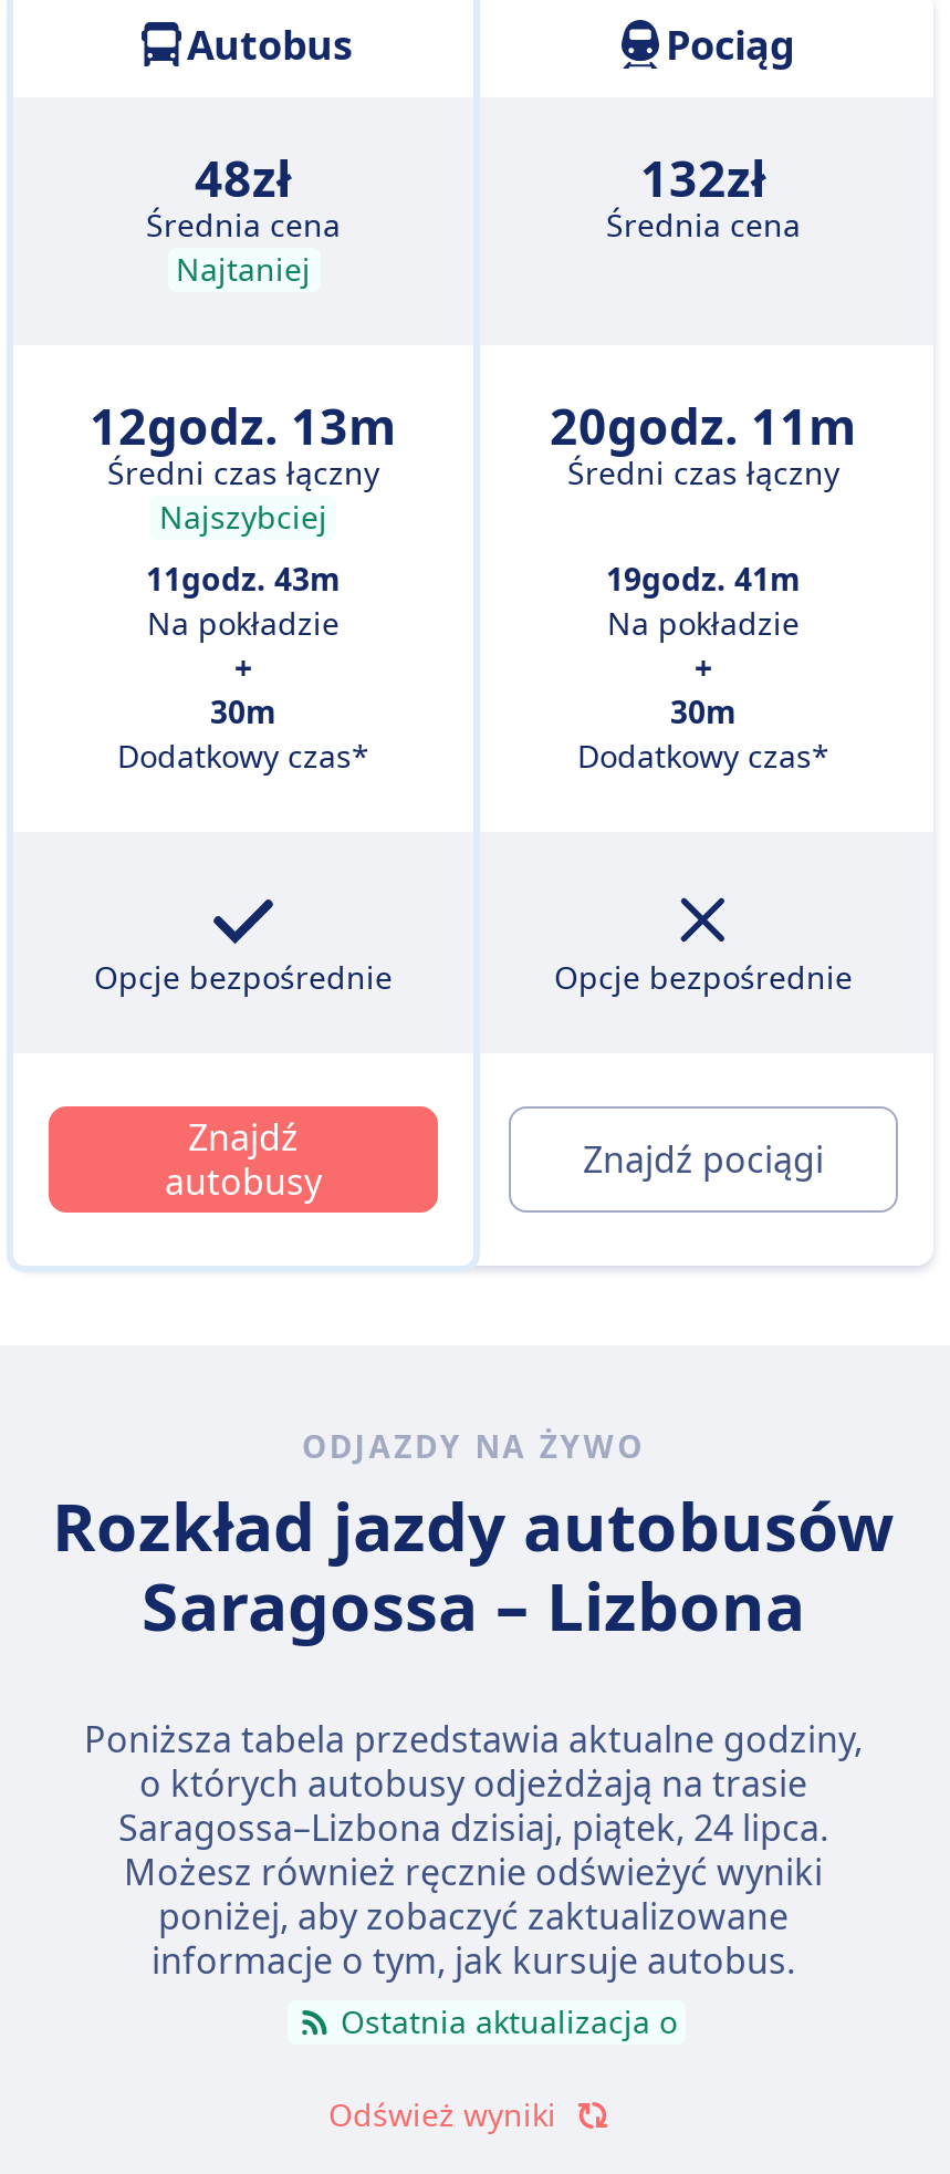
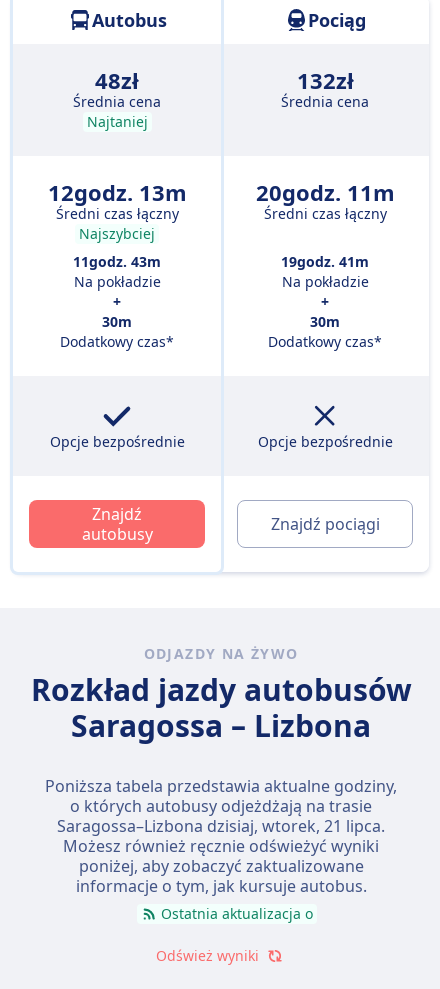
[118,1803,828,1852] Saragossa–Lizbona dzisiaj, piątek, 24 lipca. -> [57,815,385,837] Saragossa–Lizbona dzisiaj, wtorek, 21 lipca.

